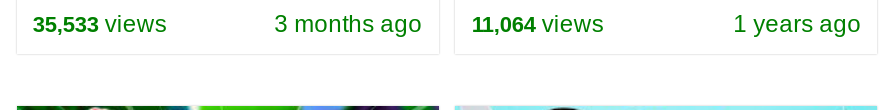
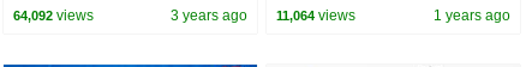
[33,10,422,38] 35,533 views | 3 months ago -> [13,7,247,24] 64,092 views | 3 years ago

